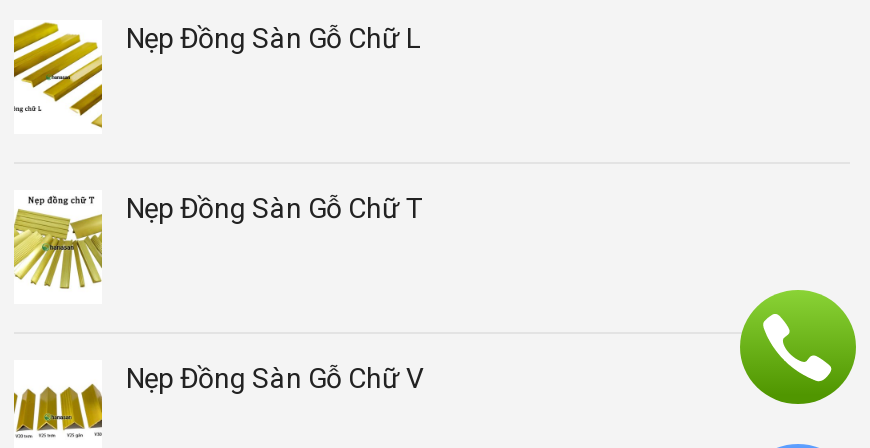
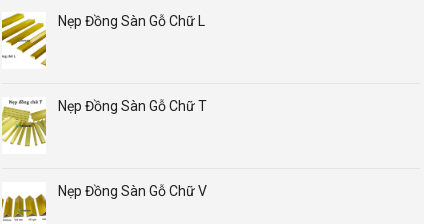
[738,288,858,406] [image] -> none

